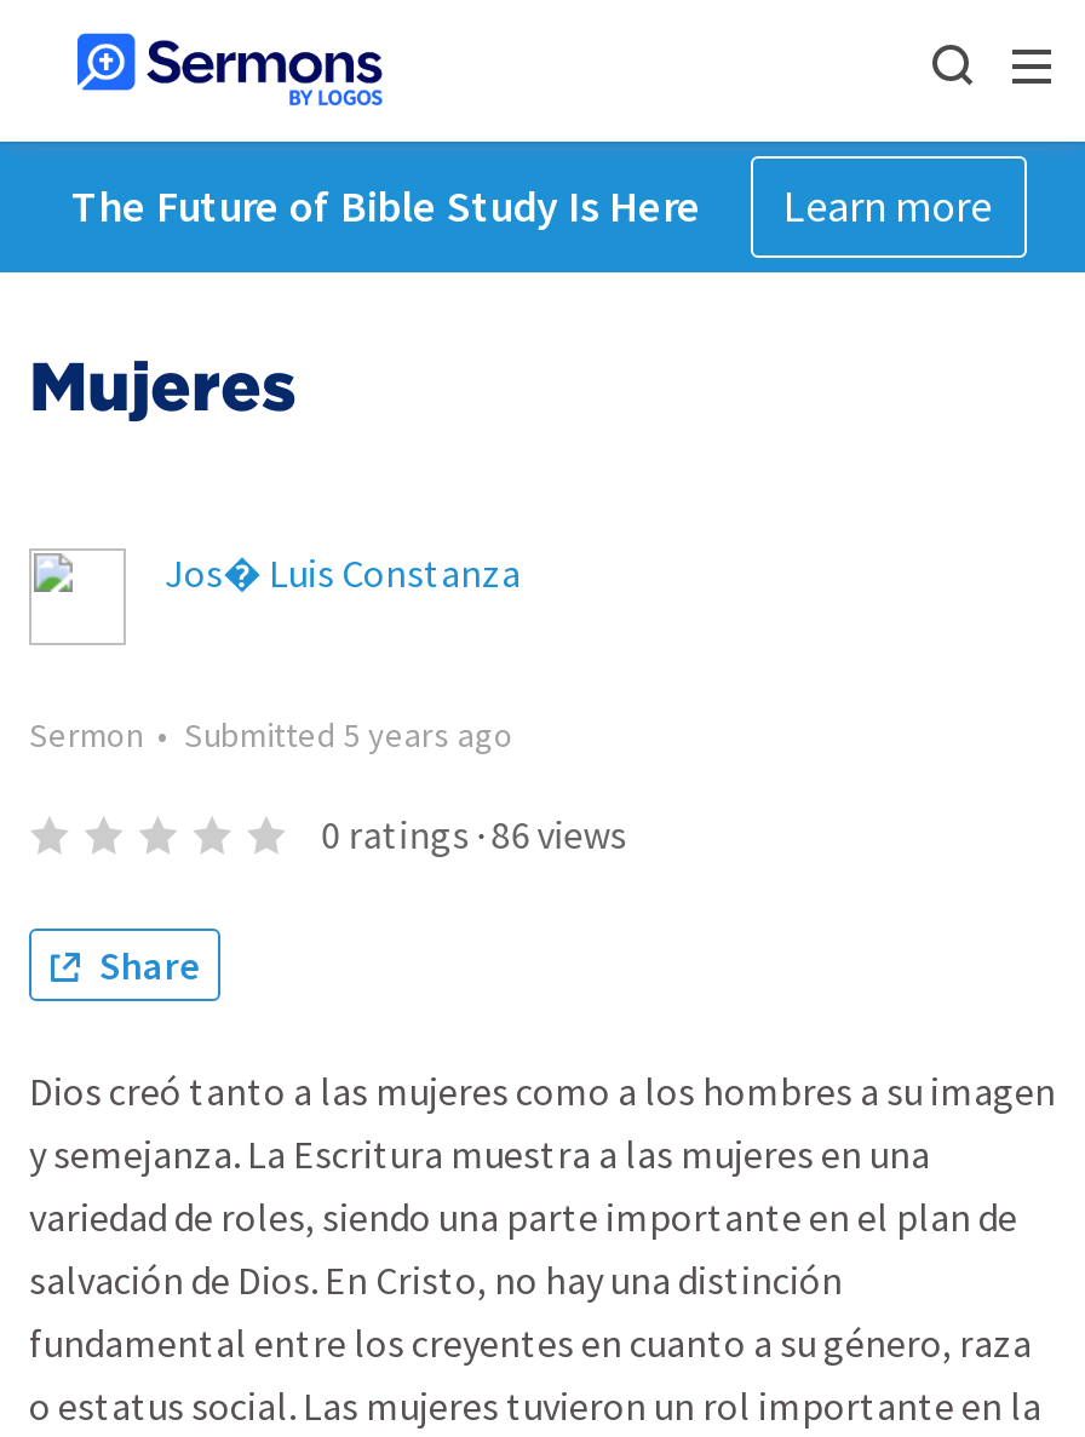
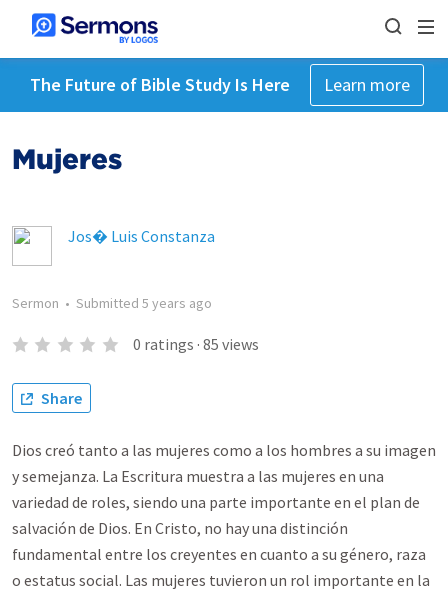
[321,810,627,858] 0 ratings · 86 views -> [133,334,259,354] 0 ratings · 85 views

